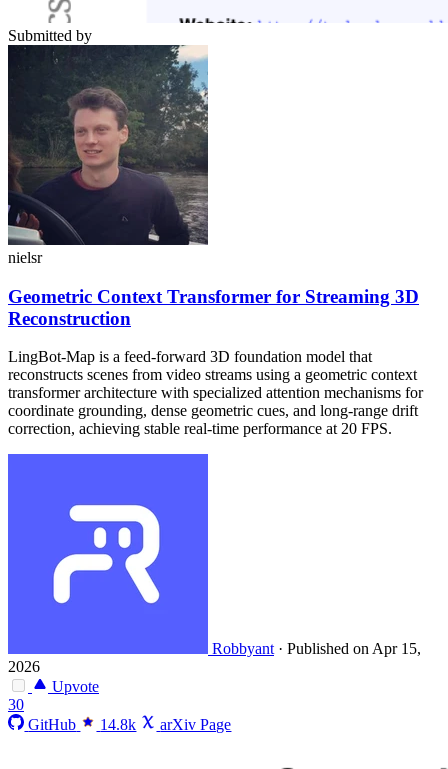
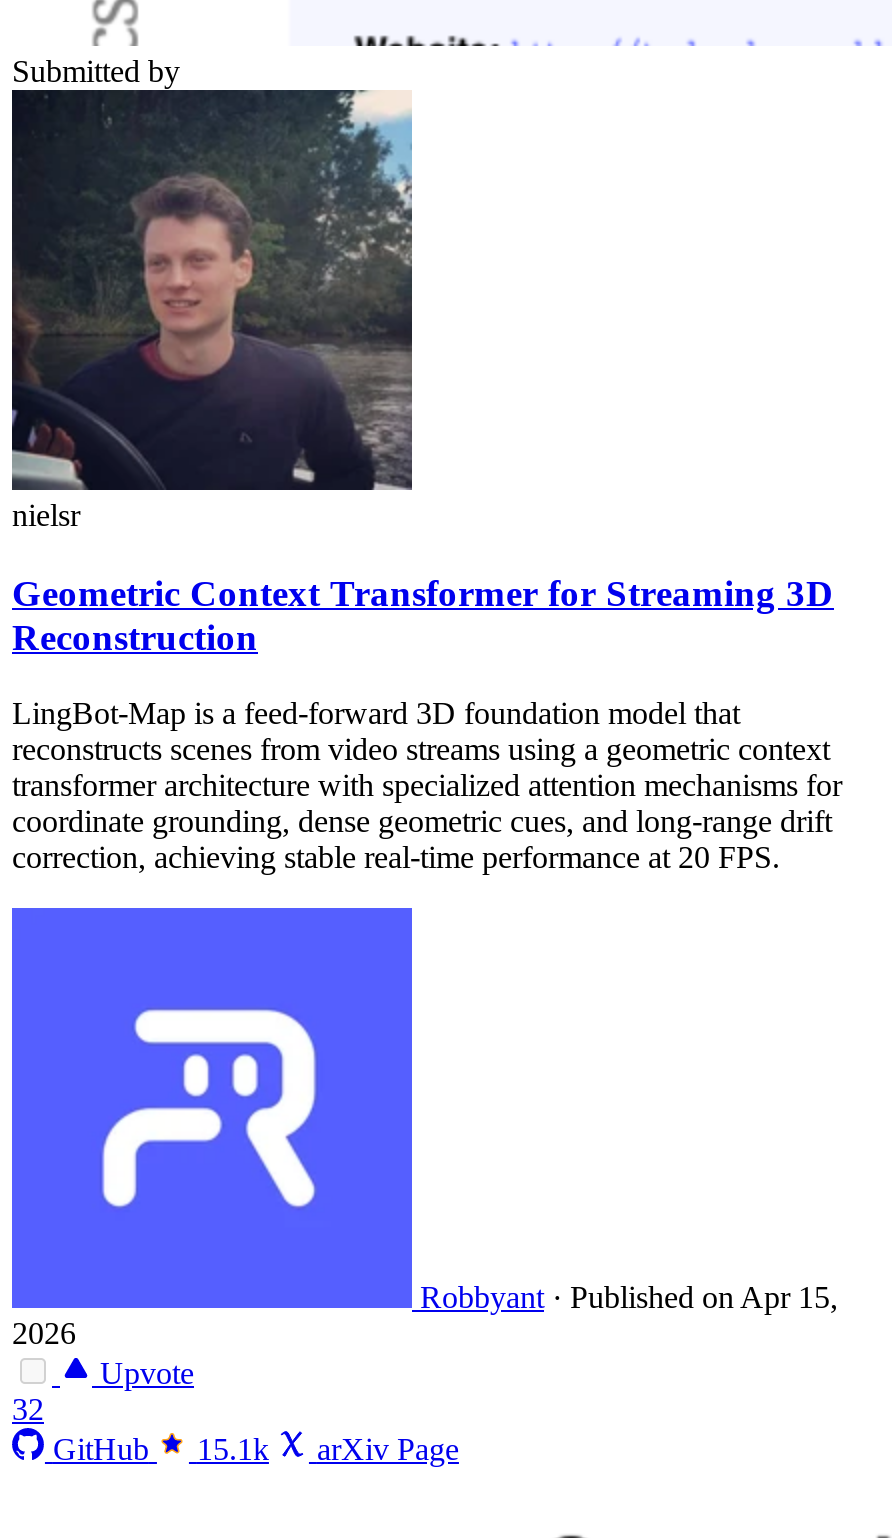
[8,696,24,713] 30 -> [12,1393,44,1427] 32
[28,716,231,733] GitHub 14.8k arXiv Page -> [53,1433,459,1467] GitHub 15.1k arXiv Page

